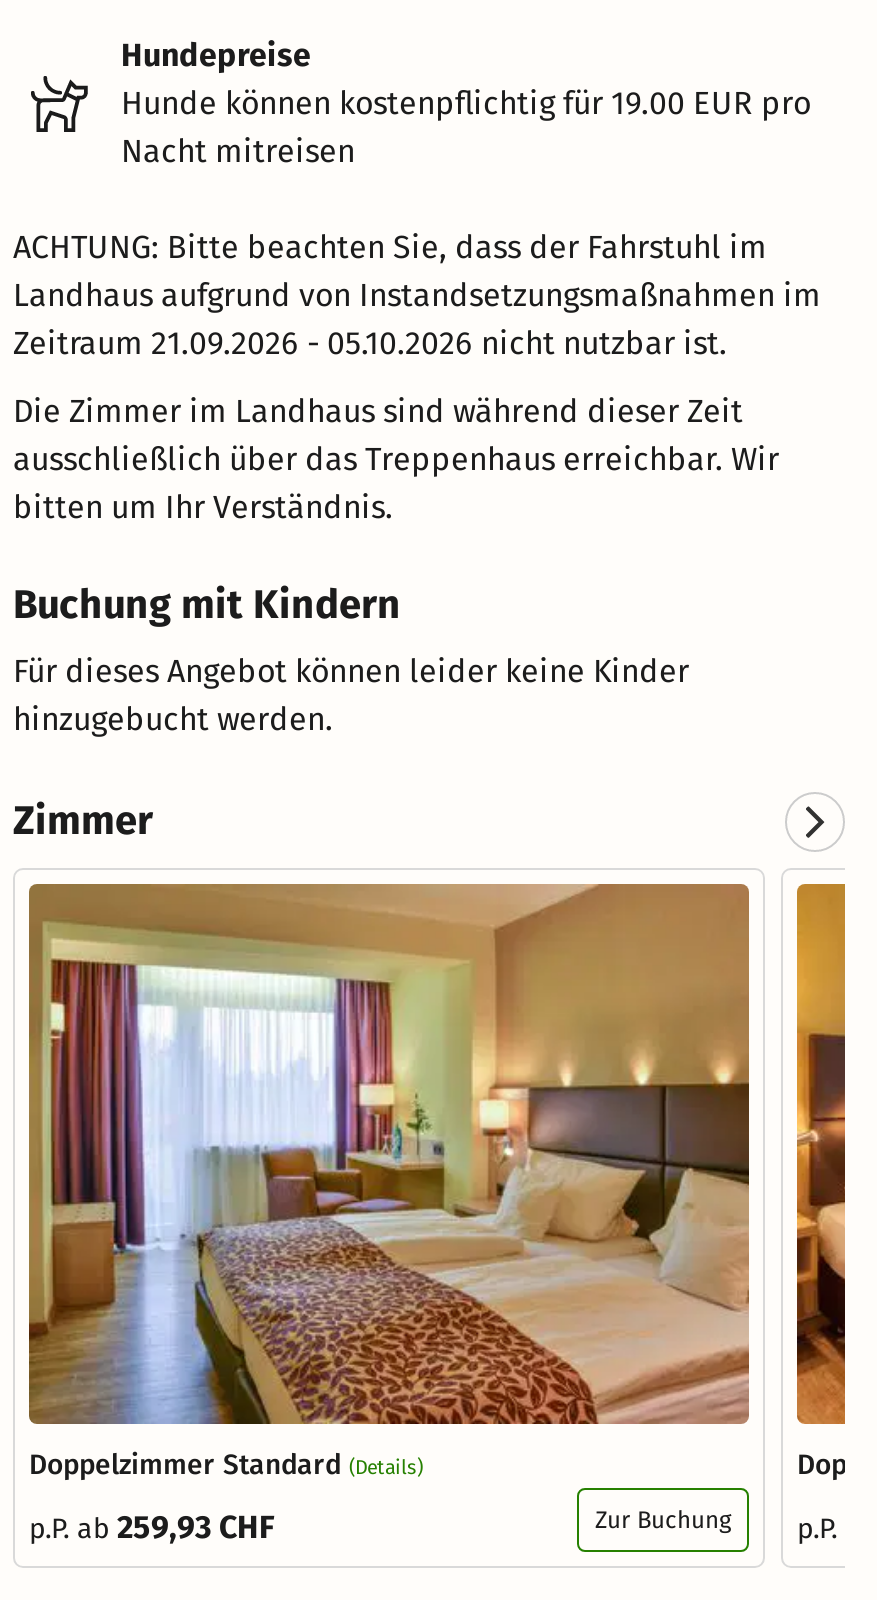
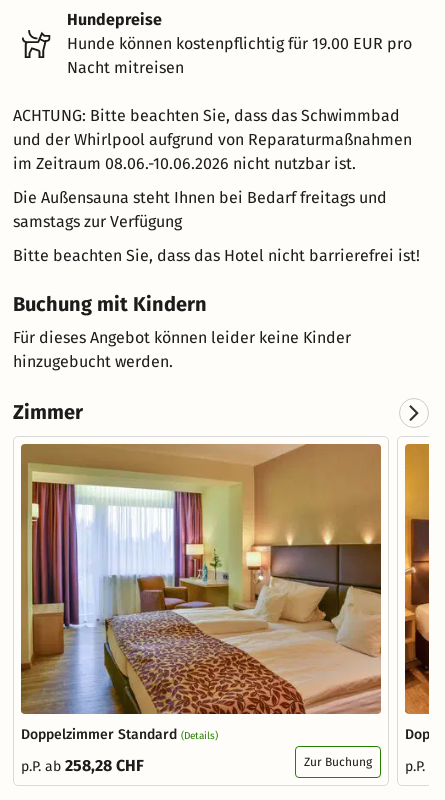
[13,227,821,525] ACHTUNG: Bitte beachten Sie, dass der Fahrstuhl im | Landhaus aufgrund von Instandsetzungsmaßnahmen im | Zeitraum 21.09.2026 - 05.10.2026 nicht nutzbar ist. | Die Zimmer im Landhaus sind während dieser Zeit | ausschließlich über das Treppenhaus erreichbar. Wir | bitten um Ihr Verständnis. -> [13,106,420,265] ACHTUNG: Bitte beachten Sie, dass das Schwimmbad | und der Whirlpool aufgrund von Reparaturmaßnahmen | im Zeitraum 08.06.-10.06.2026 nicht nutzbar ist. | Die Außensauna steht Ihnen bei Bedarf freitags und | samstags zur Verfügung | Bitte beachten Sie, dass das Hotel nicht barrierefrei ist!
[29,1508,275,1546] p.P. ab 259,93 CHF -> [21,756,144,775] p.P. ab 258,28 CHF

